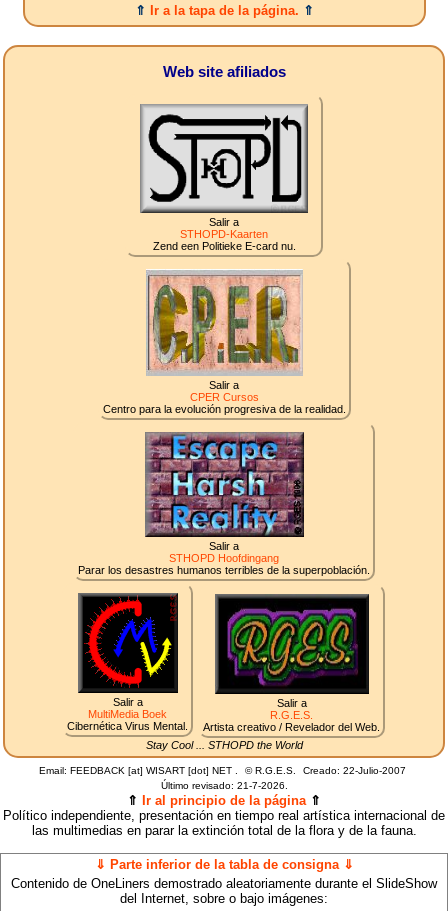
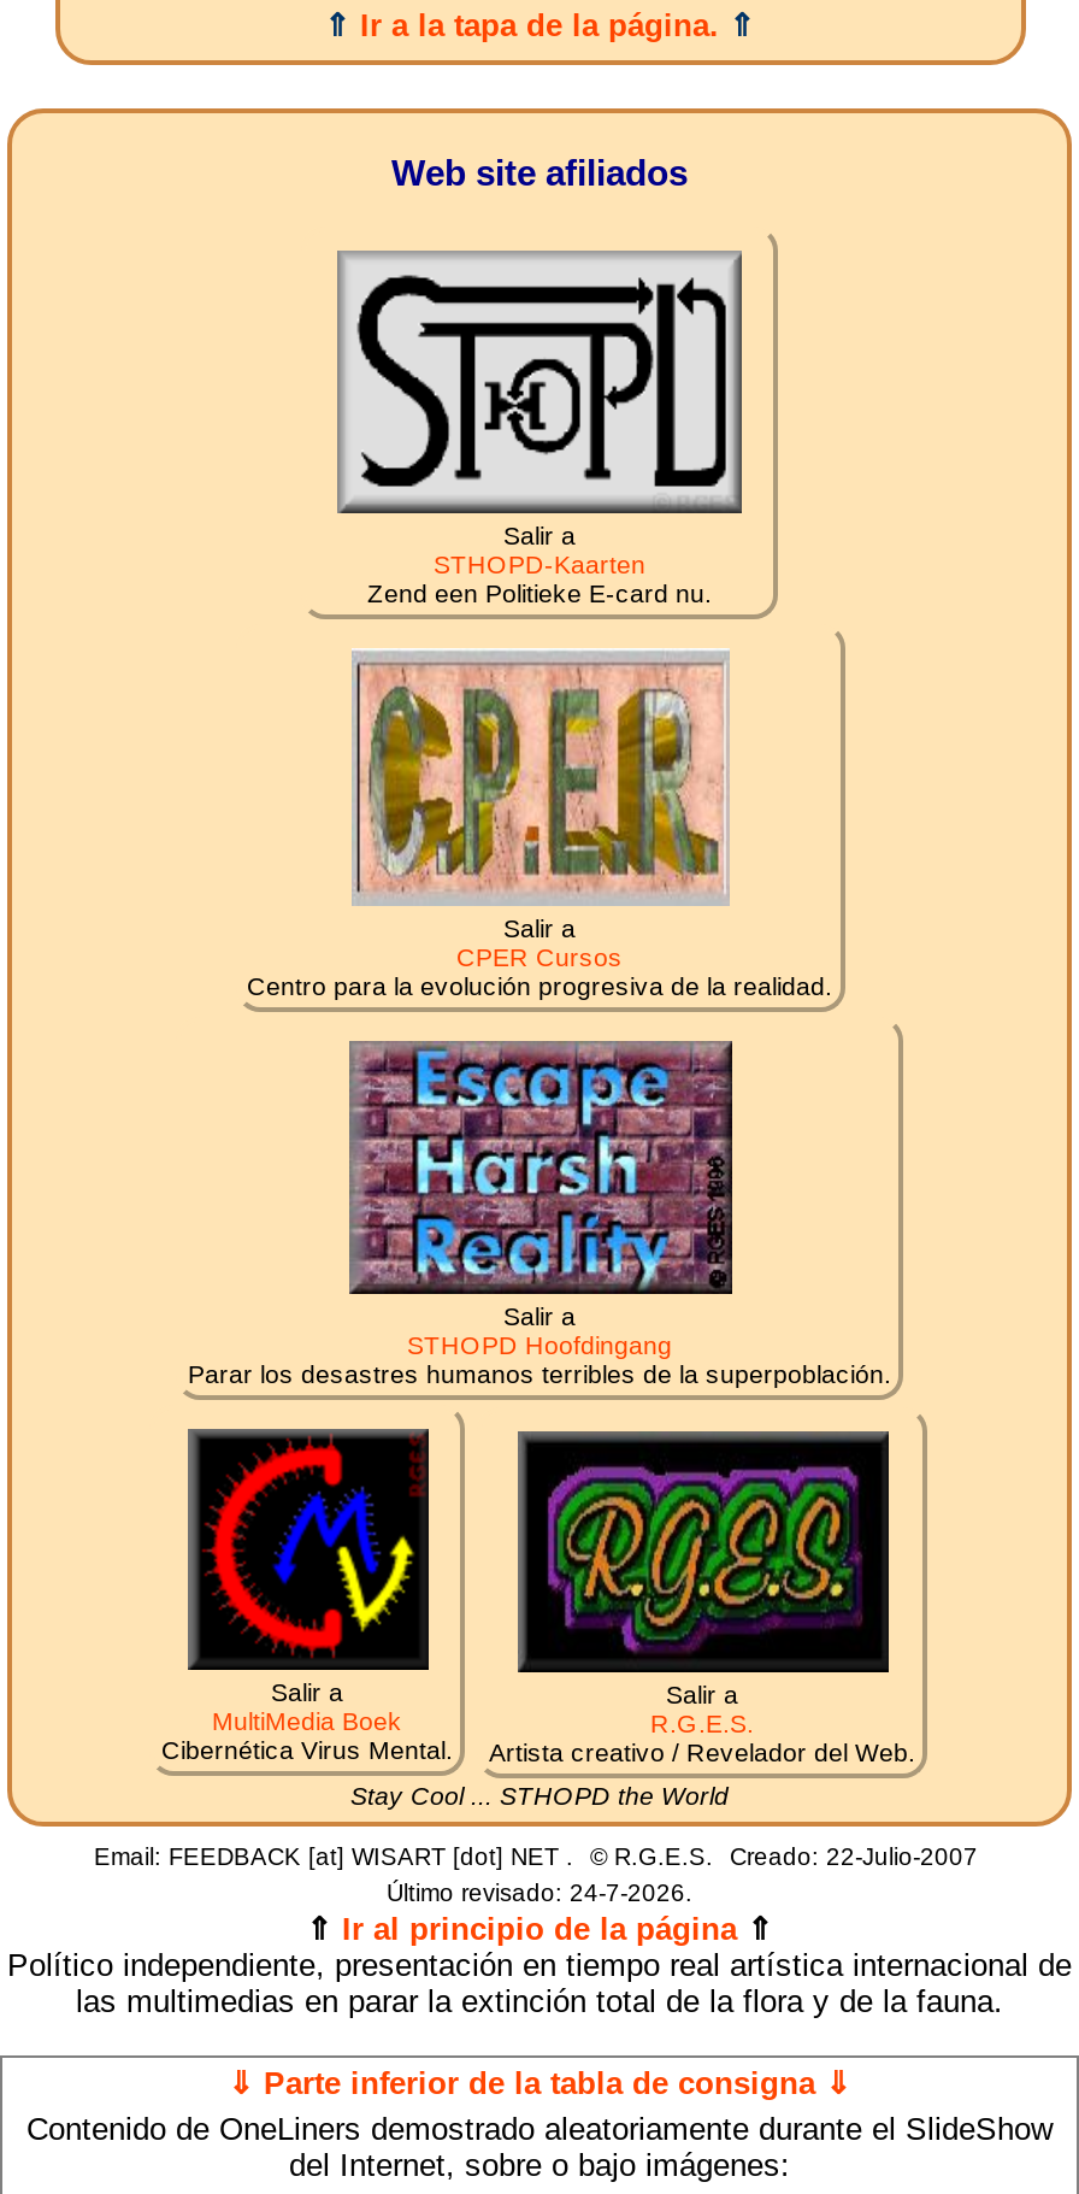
[160,780,287,791] Último revisado: 21-7-2026. -> [387,1880,692,1907] Último revisado: 24-7-2026.

